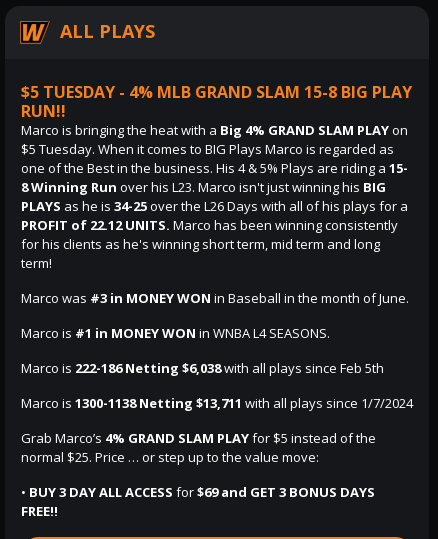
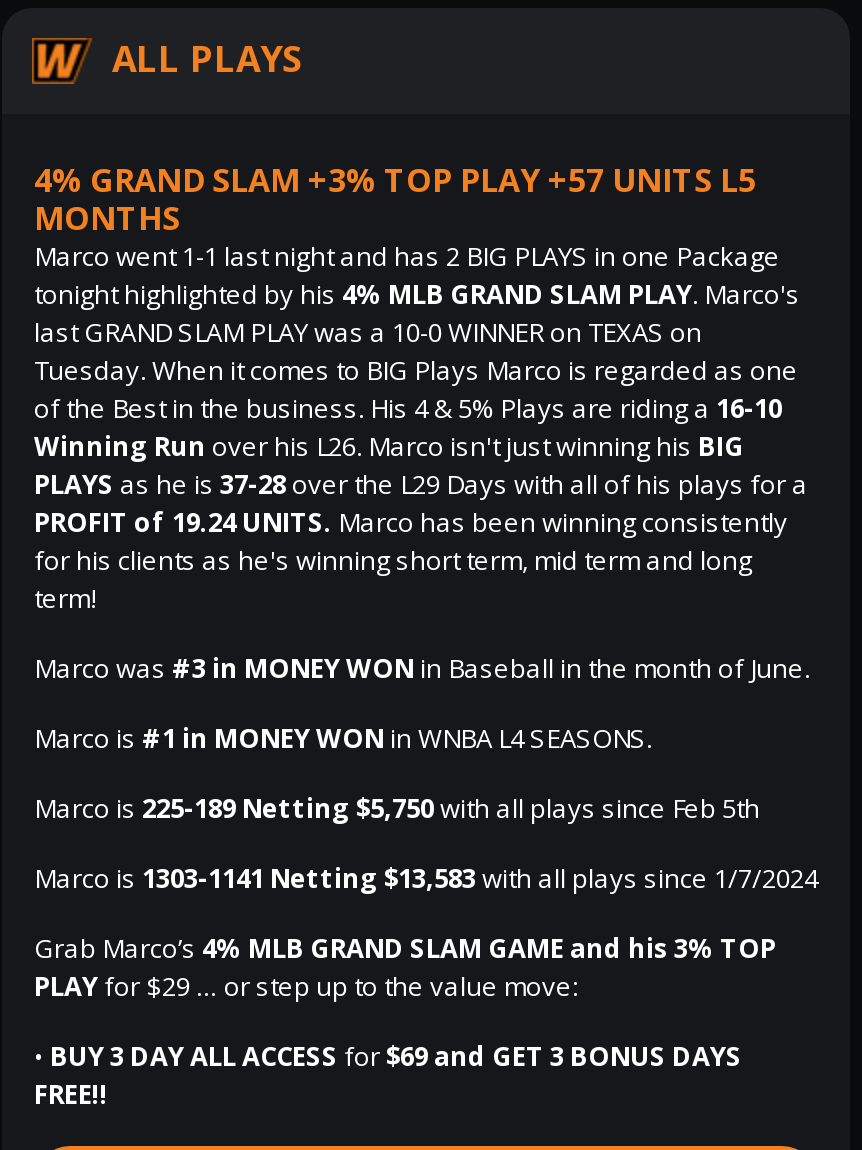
[21,81,412,234] $5 TUESDAY - 4% MLB GRAND SLAM 15-8 BIG PLAY | RUN!! | Marco is bringing the heat with a Big 4% GRAND SLAM PLAY on | $5 Tuesday. When it comes to BIG Plays Marco is regarded as | one of the Best in the business. His 4 & 5% Plays are riding a 15- | 8 Winning Run over his L23. Marco isn't just winning his BIG | PLAYS as he is 34-25 over the L26 Days with all of his plays for a | PROFIT of 22.12 UNITS. Marco has been winning consistently -> [34,158,808,540] 4% GRAND SLAM +3% TOP PLAY +57 UNITS L5 | MONTHS | Marco went 1-1 last night and has 2 BIG PLAYS in one Package | tonight highlighted by his 4% MLB GRAND SLAM PLAY. Marco's | last GRAND SLAM PLAY was a 10-0 WINNER on TEXAS on | Tuesday. When it comes to BIG Plays Marco is regarded as one | of the Best in the business. His 4 & 5% Plays are riding a 16-10 | Winning Run over his L26. Marco isn't just winning his BIG | PLAYS as he is 37-28 over the L29 Days with all of his plays for a | PROFIT of 19.24 UNITS. Marco has been winning consistently
[21,359,384,377] Marco is 222-186 Netting $6,038with all plays since Feb 5th -> [34,790,760,826] Marco is 225-189 Netting $5,750with all plays since Feb 5th
[21,394,413,412] Marco is 1300-1138 Netting $13,711 with all plays since 1/7/2024 -> [34,860,818,896] Marco is 1303-1141 Netting $13,583 with all plays since 1/7/2024
[21,429,376,447] Grab Marco’s 4% GRAND SLAM PLAY for $5 instead of the -> [34,930,776,966] Grab Marco’s 4% MLB GRAND SLAM GAME and his 3% TOP
[21,448,319,466] normal $25. Price … or step up to the value move: -> [34,968,578,1004] PLAY for $29 … or step up to the value move:

